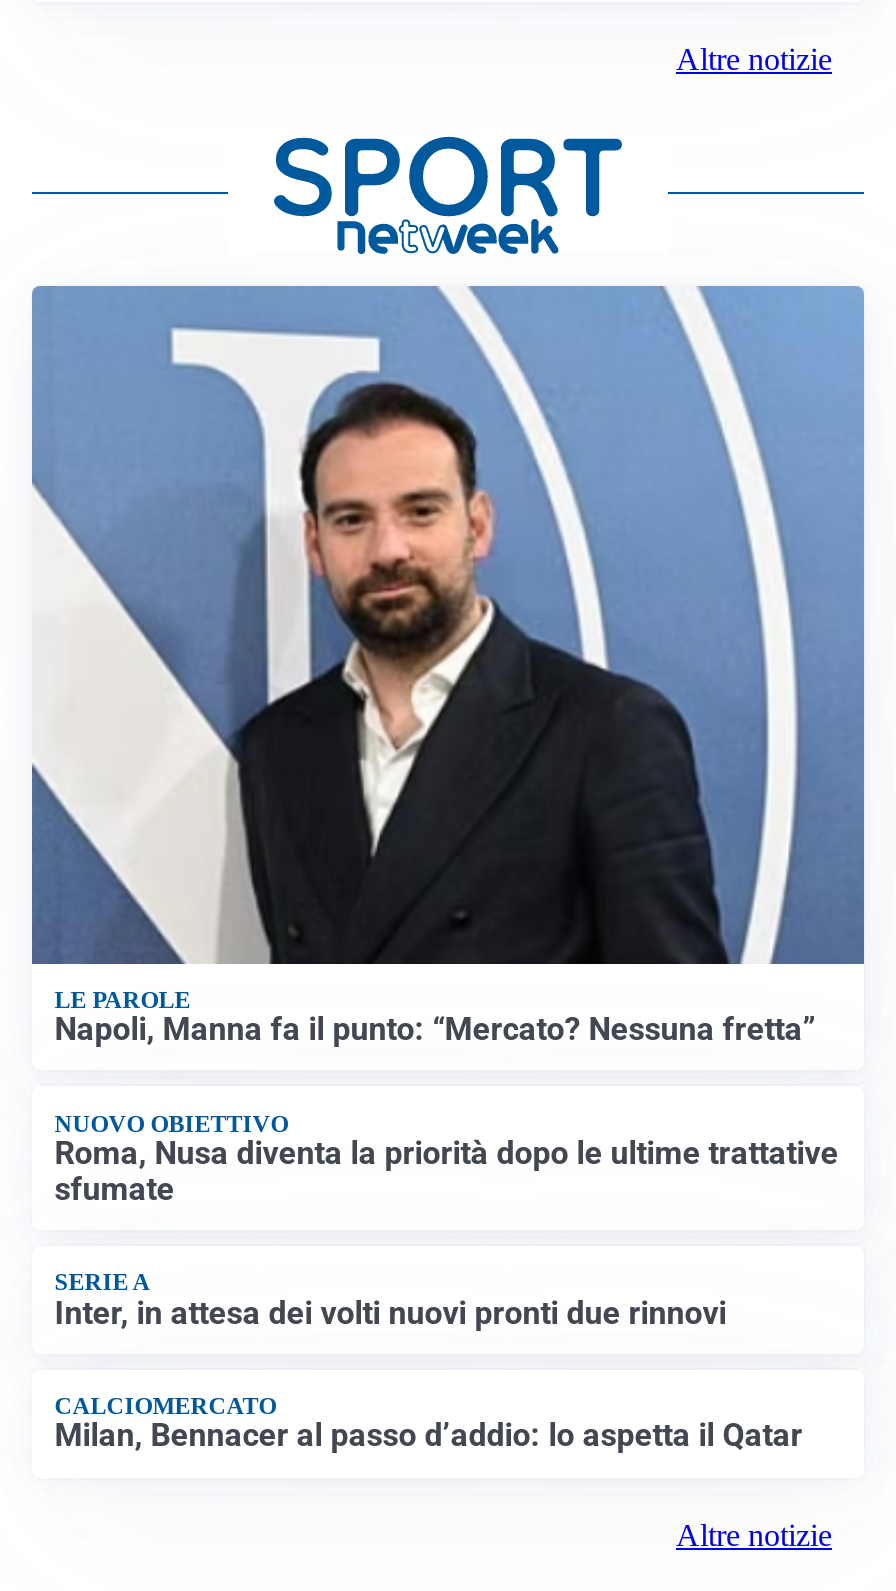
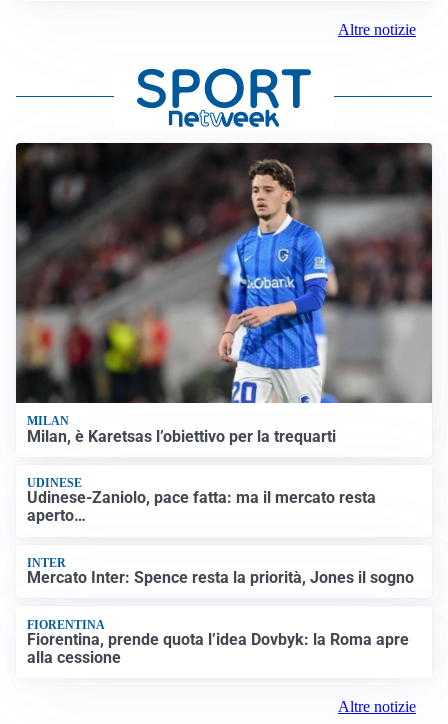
[30,284,866,1048] [image] | LE PAROLE | Napoli, Manna fa il punto: “Mercato? Nessuna fretta” -> [15,142,433,446] [image] | MILAN | Milan, è Karetsas l’obiettivo per la trequarti
[54,1109,838,1208] NUOVO OBIETTIVO | Roma, Nusa diventa la priorità dopo le ultime trattative | sfumate -> [27,476,376,525] UDINESE | Udinese-Zaniolo, pace fatta: ma il mercato resta | aperto…
[54,1268,726,1331] SERIE A | Inter, in attesa dei volti nuovi pronti due rinnovi -> [27,556,414,587] INTER | Mercato Inter: Spence resta la priorità, Jones il sogno
[54,1392,802,1455] CALCIOMERCATO | Milan, Bennacer al passo d’addio: lo aspetta il Qatar -> [27,618,409,667] FIORENTINA | Fiorentina, prende quota l’idea Dovbyk: la Roma apre | alla cessione

